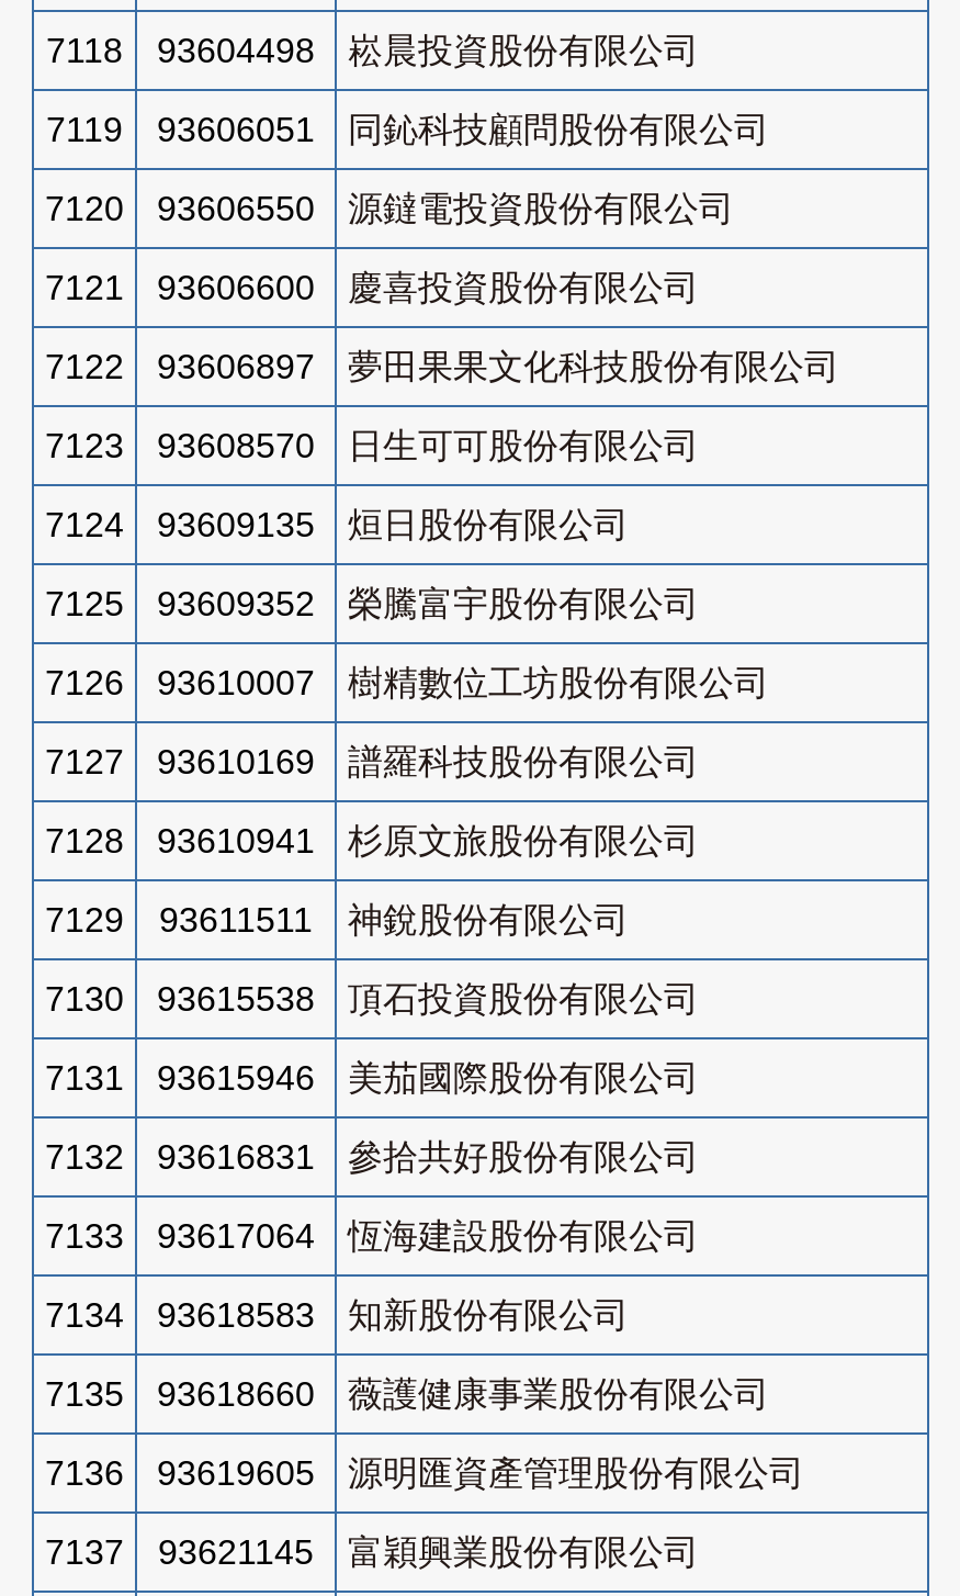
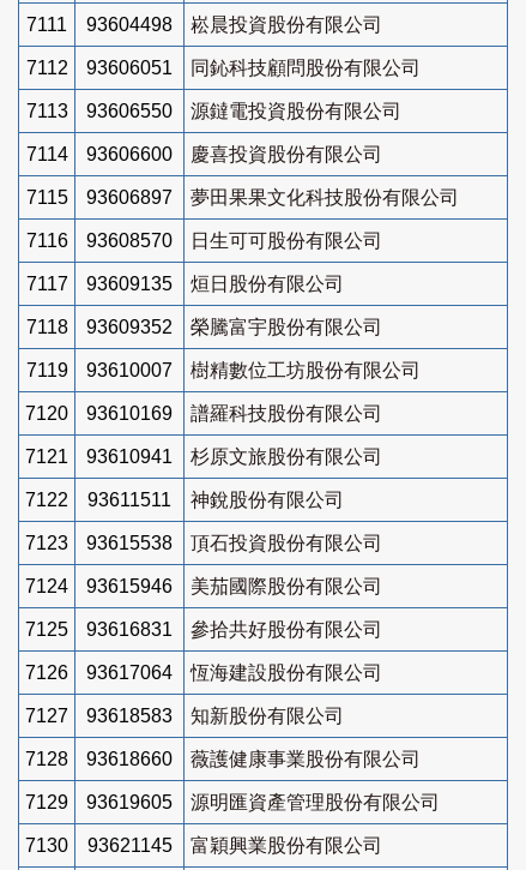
[46,32,699,69] 7118 93604498 崧晨投資股份有限公司 -> [26,14,382,35] 7111 93604498 崧晨投資股份有限公司
[46,111,769,148] 7119 93606051 同鈊科技顧問股份有限公司 -> [26,57,421,78] 7112 93606051 同鈊科技顧問股份有限公司
[45,190,734,227] 7120 93606550 源鐽電投資股份有限公司 -> [26,101,401,121] 7113 93606550 源鐽電投資股份有限公司
[45,269,699,306] 7121 93606600 慶喜投資股份有限公司 -> [26,144,382,164] 7114 93606600 慶喜投資股份有限公司
[45,348,839,385] 7122 93606897 夢田果果文化科技股份有限公司 -> [26,187,459,207] 7115 93606897 夢田果果文化科技股份有限公司
[45,427,699,464] 7123 93608570 日生可可股份有限公司 -> [26,230,382,251] 7116 93608570 日生可可股份有限公司
[45,506,629,543] 7124 93609135 烜日股份有限公司 -> [26,273,344,294] 7117 93609135 烜日股份有限公司
[45,585,699,622] 7125 93609352 榮騰富宇股份有限公司 -> [26,317,382,337] 7118 93609352 榮騰富宇股份有限公司
[45,664,769,701] 7126 93610007 樹精數位工坊股份有限公司 -> [26,360,421,380] 7119 93610007 樹精數位工坊股份有限公司
[45,743,699,780] 7127 93610169 譜羅科技股份有限公司 -> [25,403,382,423] 7120 93610169 譜羅科技股份有限公司
[45,822,699,859] 7128 93610941 杉原文旅股份有限公司 -> [25,446,382,467] 7121 93610941 杉原文旅股份有限公司
[45,901,629,938] 7129 93611511 神銳股份有限公司 -> [25,489,344,510] 7122 93611511 神銳股份有限公司
[45,980,699,1017] 7130 93615538 頂石投資股份有限公司 -> [25,533,382,553] 7123 93615538 頂石投資股份有限公司
[45,1059,699,1096] 7131 93615946 美茄國際股份有限公司 -> [25,576,382,596] 7124 93615946 美茄國際股份有限公司
[45,1138,699,1175] 7132 93616831 參拾共好股份有限公司 -> [25,619,382,639] 7125 93616831 參拾共好股份有限公司
[45,1217,699,1254] 7133 93617064 恆海建設股份有限公司 -> [25,662,382,683] 7126 93617064 恆海建設股份有限公司
[45,1296,629,1333] 7134 93618583 知新股份有限公司 -> [25,705,344,726] 7127 93618583 知新股份有限公司
[45,1375,769,1412] 7135 93618660 薇護健康事業股份有限公司 -> [25,749,421,769] 7128 93618660 薇護健康事業股份有限公司
[45,1454,804,1492] 7136 93619605 源明匯資產管理股份有限公司 -> [25,792,440,812] 7129 93619605 源明匯資產管理股份有限公司
[45,1533,699,1571] 7137 93621145 富穎興業股份有限公司 -> [25,835,382,855] 7130 93621145 富穎興業股份有限公司

